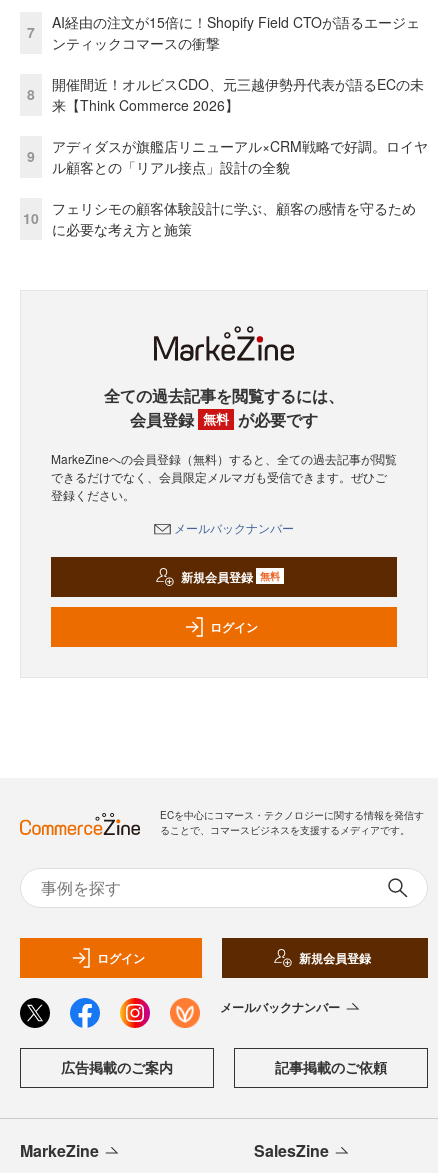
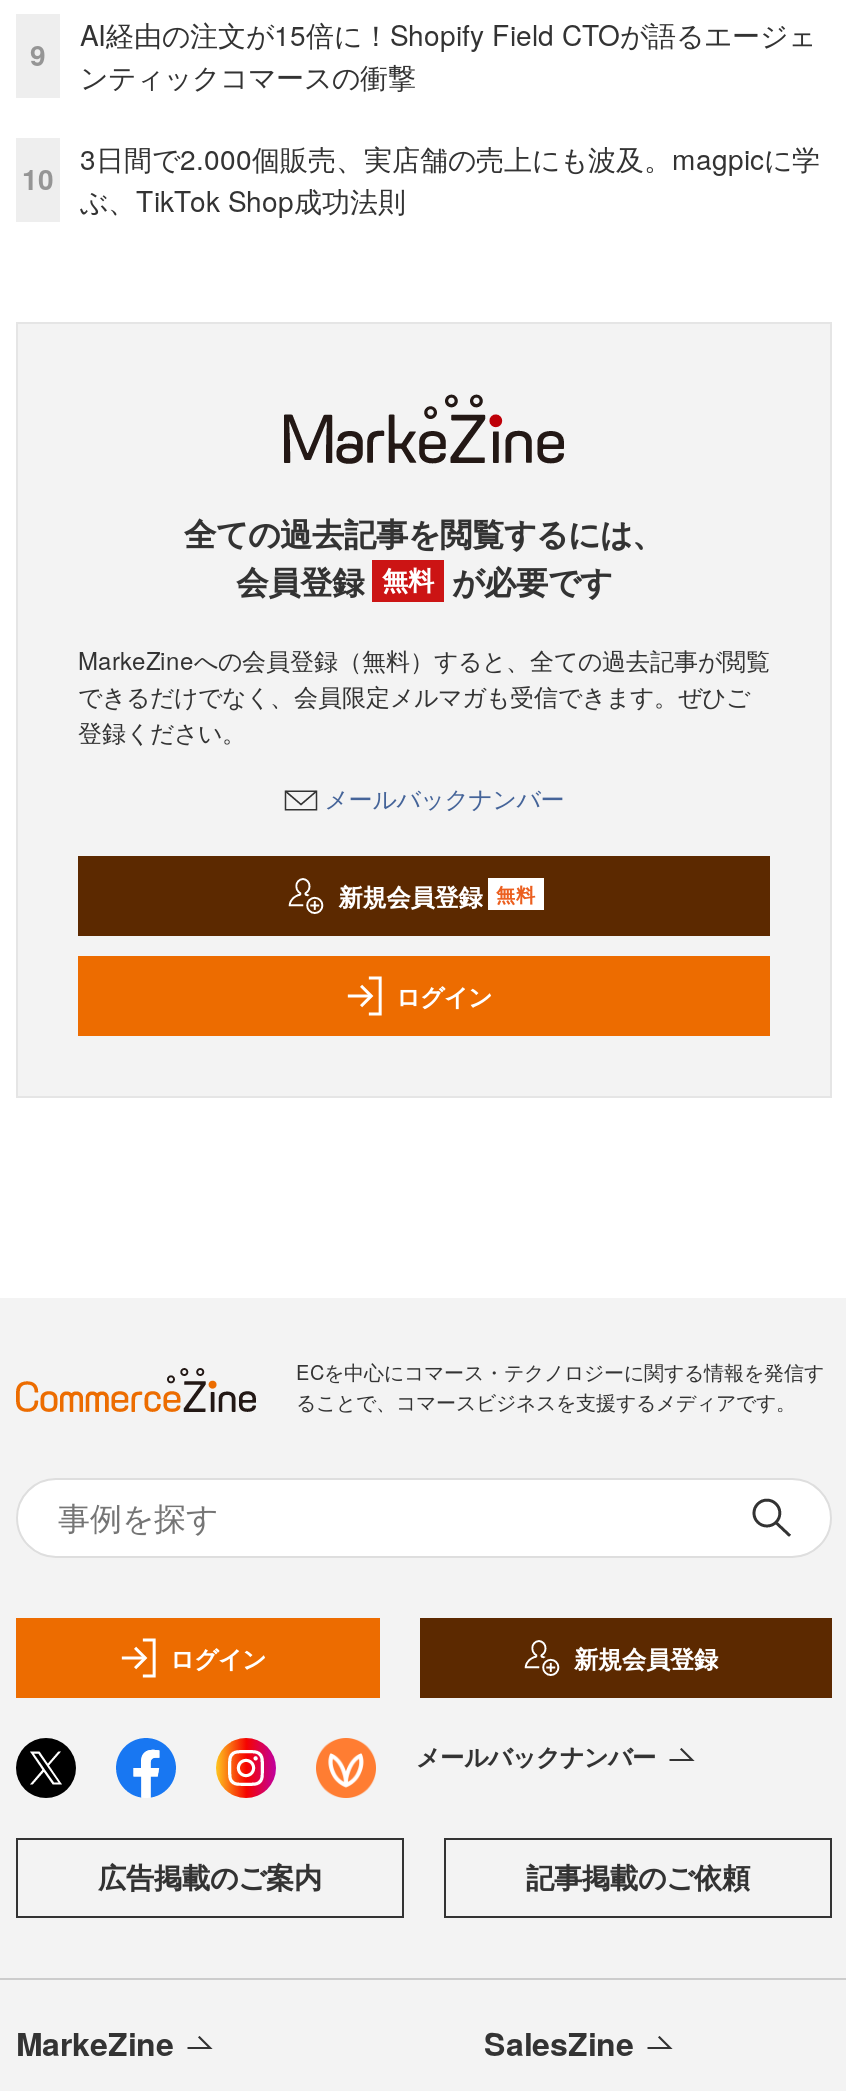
[27,22,35,42] 7 -> [30,35,46,75] 9
[27,74,424,166] 開催間近！オルビスCDO、元三越伊勢丹代表が語るECの未 | 来【Think Commerce 2026】 | 9 -> none
[27,84,35,104] 8 -> none
[52,136,428,177] アディダスが旗艦店リニューアル×CRM戦略で好調。ロイヤ | ル顧客との「リアル接点」設計の全貌 -> none
[52,198,416,239] フェリシモの顧客体験設計に学ぶ、顧客の感情を守るため | に必要な考え方と施策 -> [80,138,820,220] 3日間で2.000個販売、実店舗の売上にも波及。magpicに学 | ぶ、TikTok Shop成功法則

